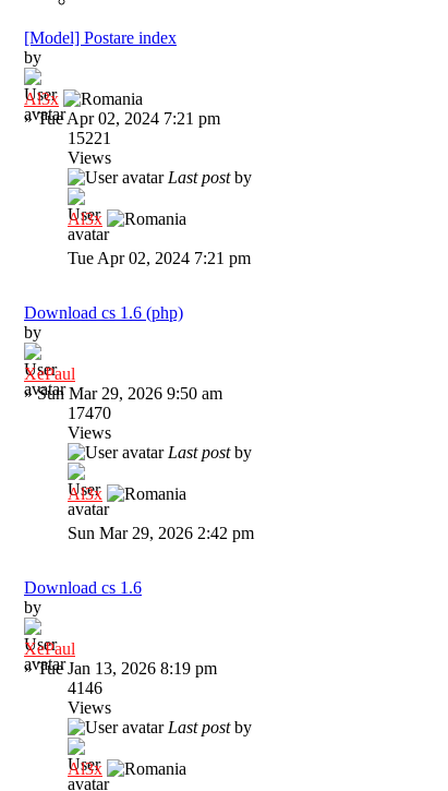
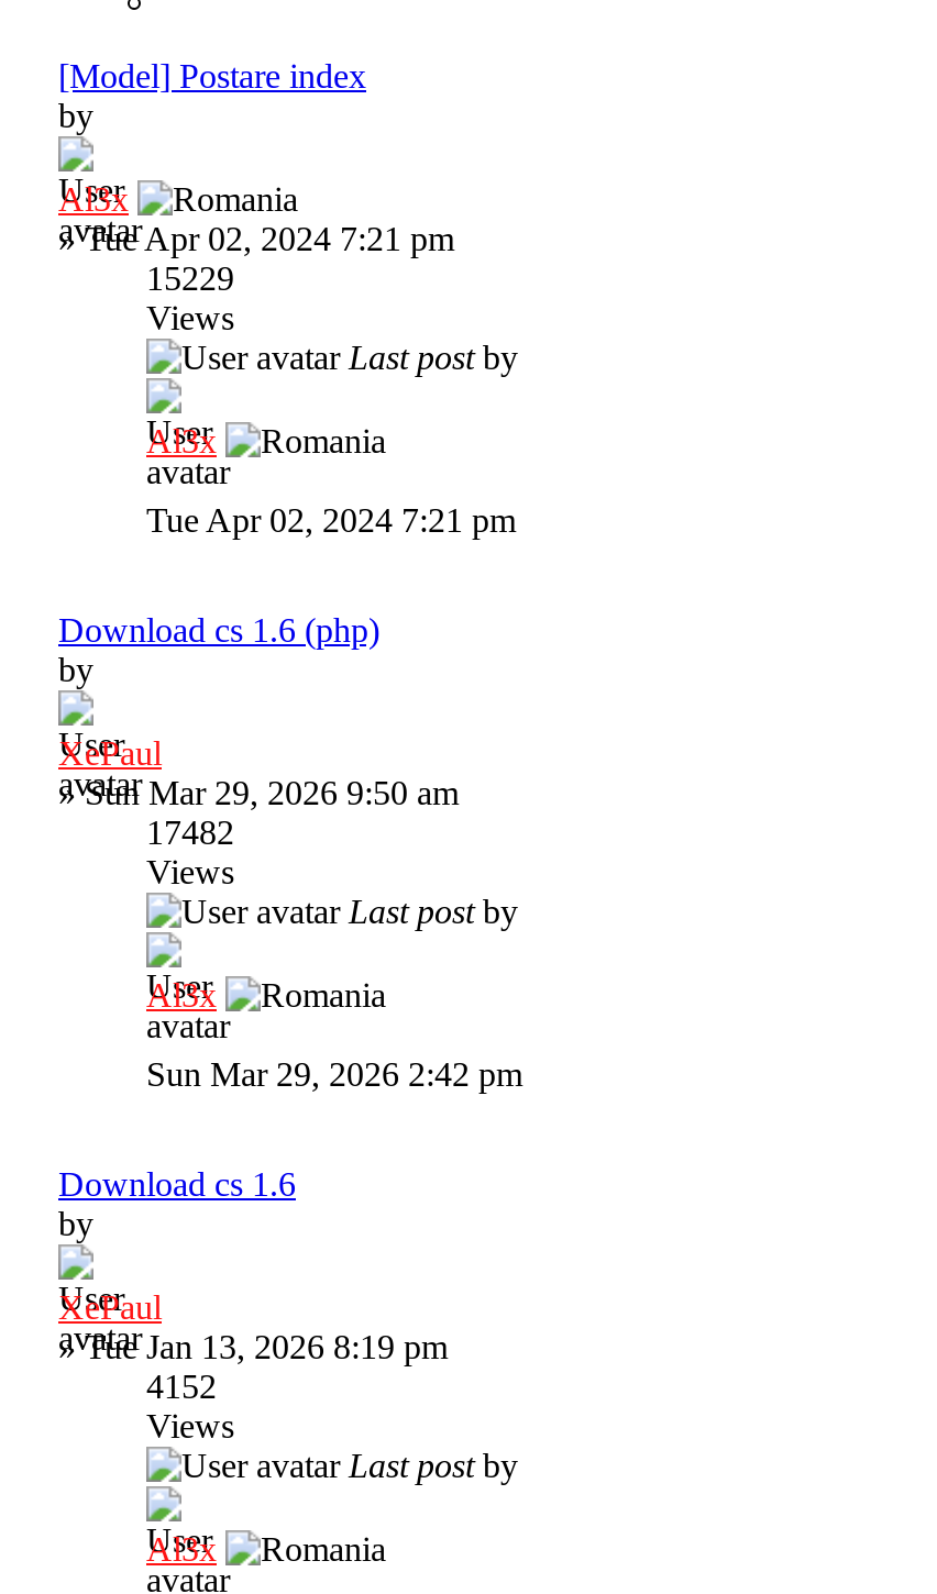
[68,129,111,148] 15221 -> [146,260,234,297] 15229
[68,404,111,423] 17470 -> [146,814,234,852] 17482
[68,679,102,697] 4146 -> [146,1368,217,1406] 4152

